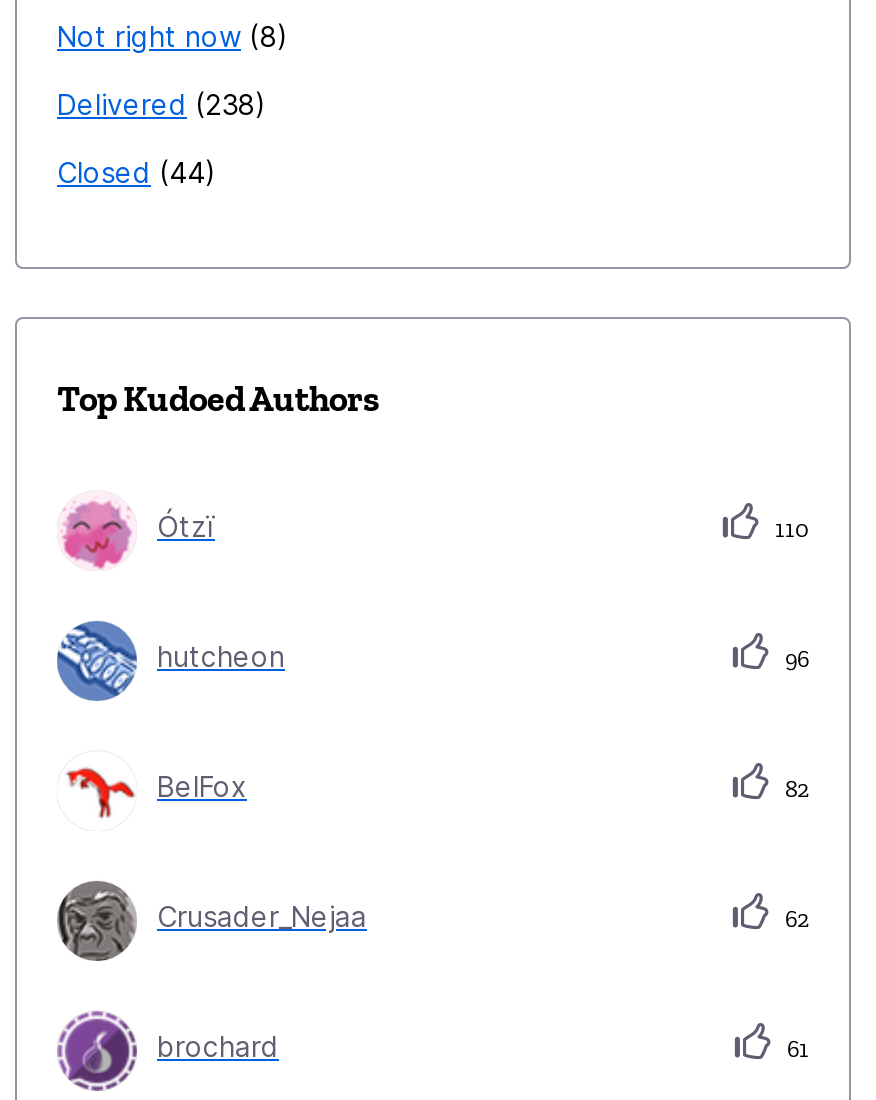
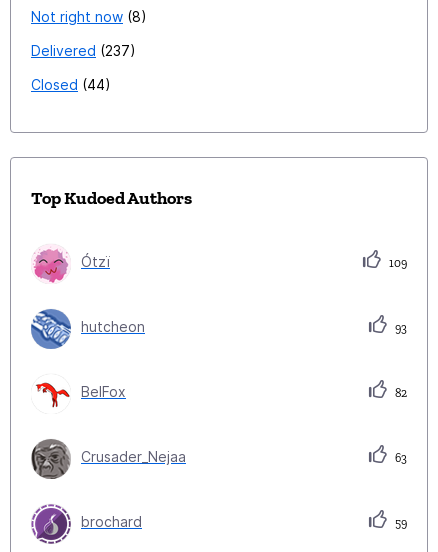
[57,87,255,121] Delivered 238 -> [31,42,130,59] Delivered 237
[769,515,809,543] 110 -> [386,256,407,270] 109
[779,645,809,673] 96 -> [392,321,407,335] 93
[779,905,809,933] 62 -> [392,451,407,465] 63
[781,1035,809,1063] 61 -> [392,516,407,530] 59

